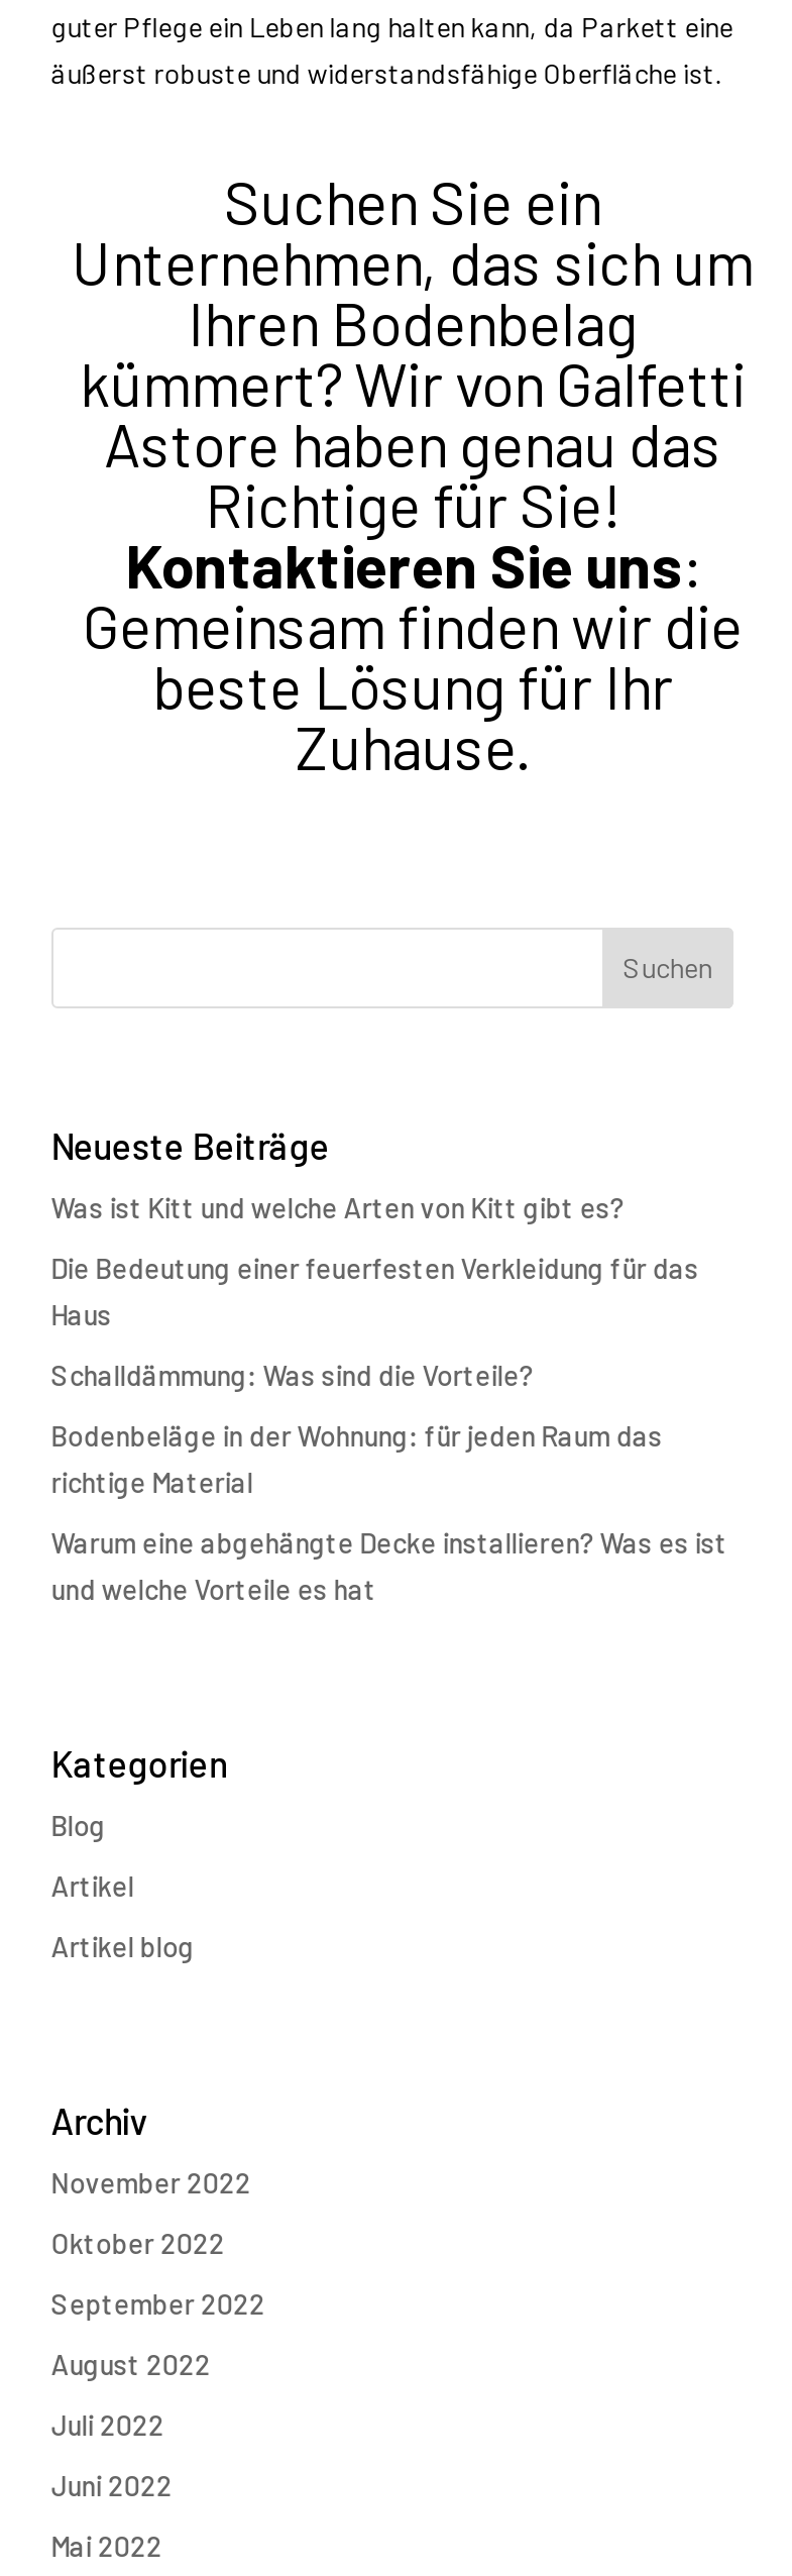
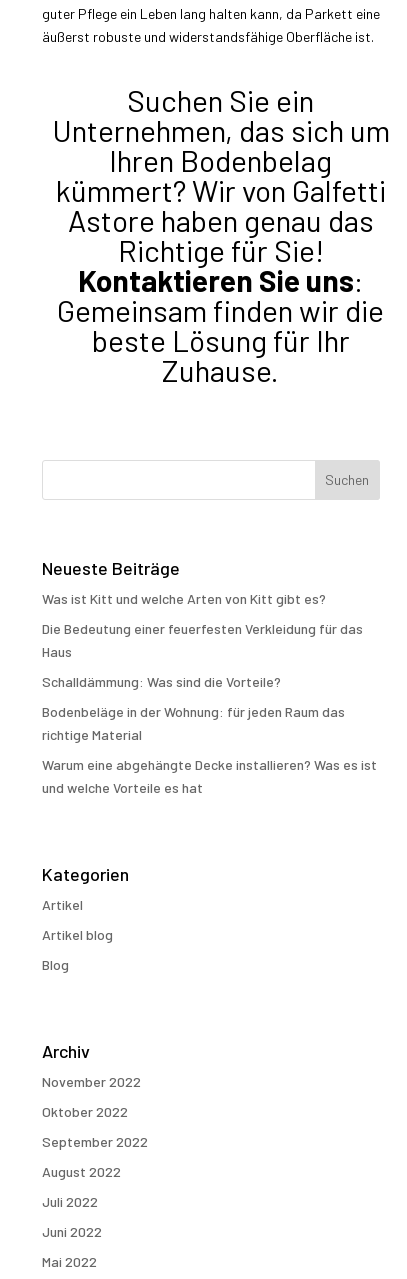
moved [51,1807,106,1842] -> [42,956,69,973]: Blog
moved [51,1868,194,1963] -> [42,896,113,943]: Artikel | Artikel blog

